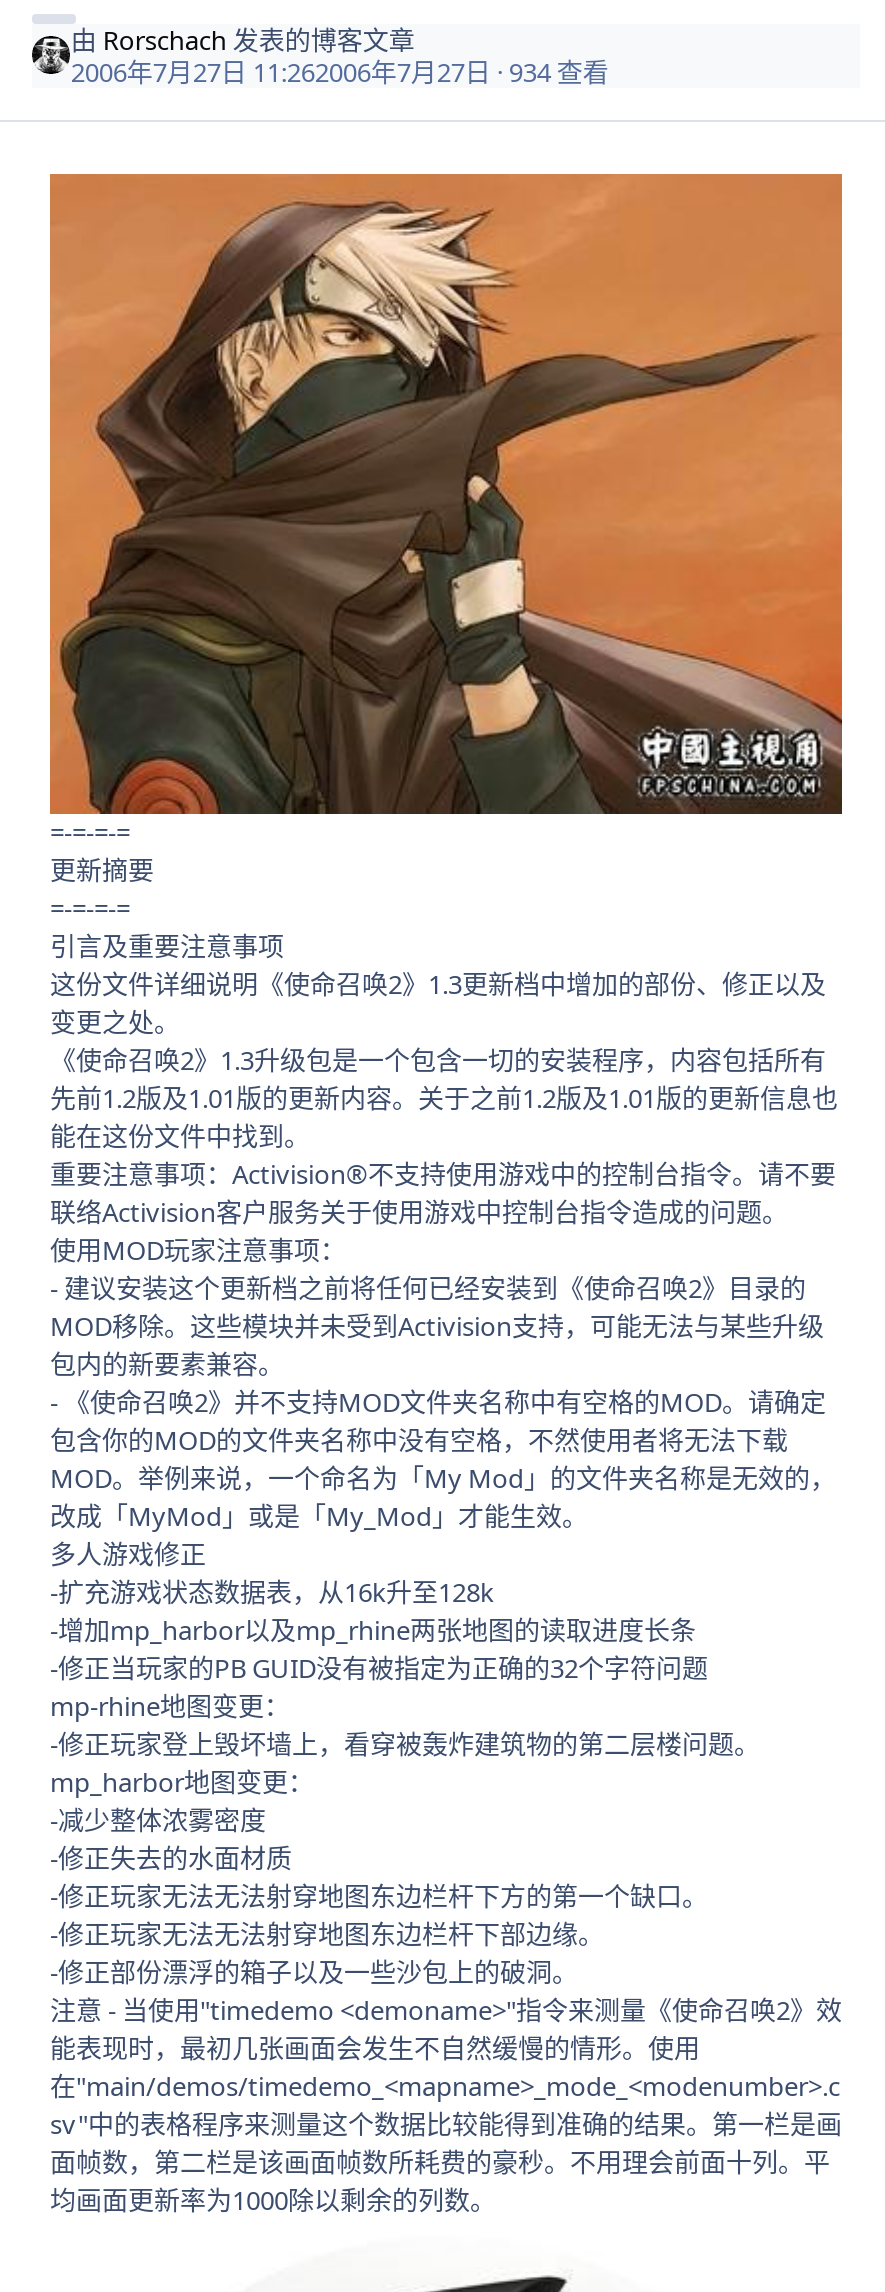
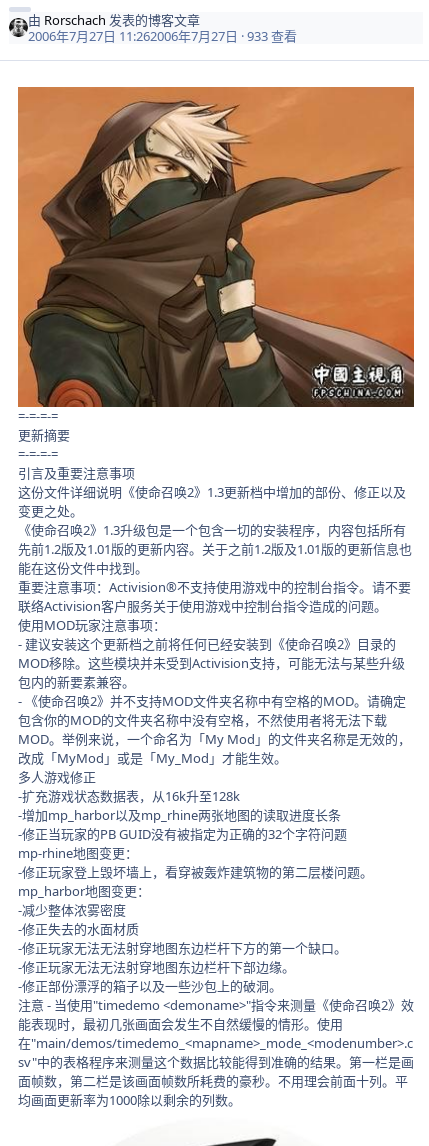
[71,53,609,89] 2006年7月27日 11:262006年7月27日· 934 查看 -> [28,26,297,44] 2006年7月27日 11:262006年7月27日· 933 查看

